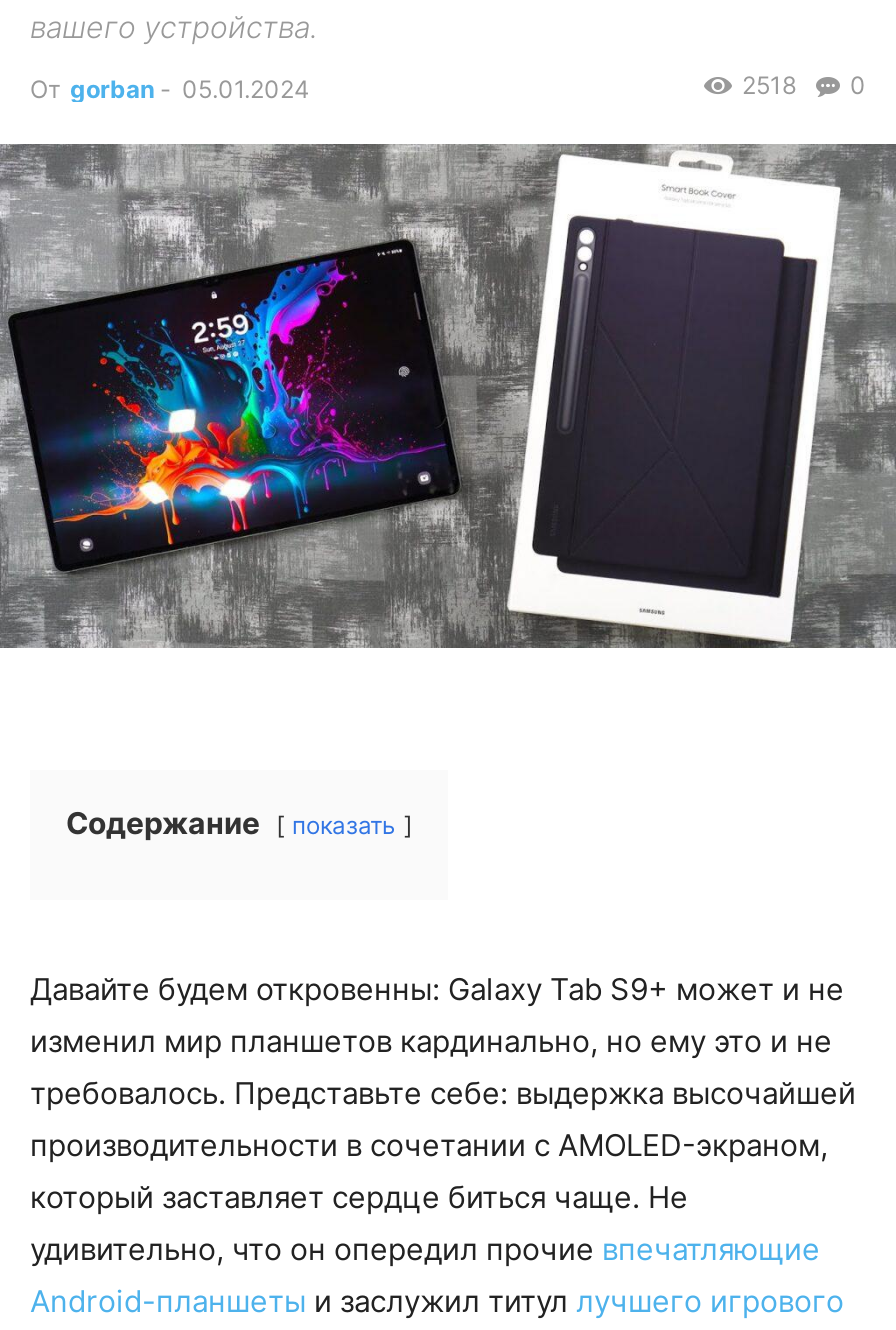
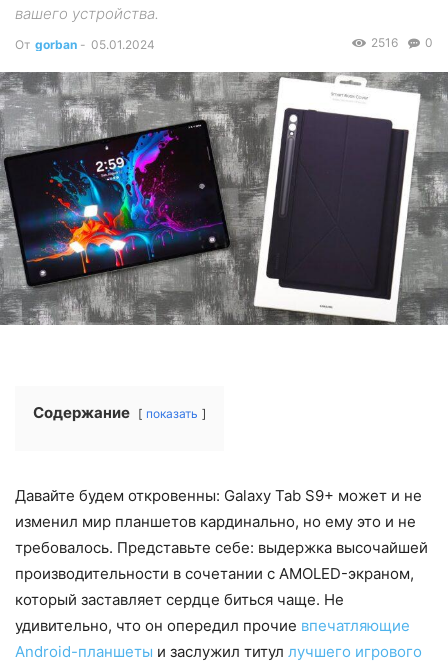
[742,70,866,100] 2518 0 -> [371,35,433,50] 2516 0

